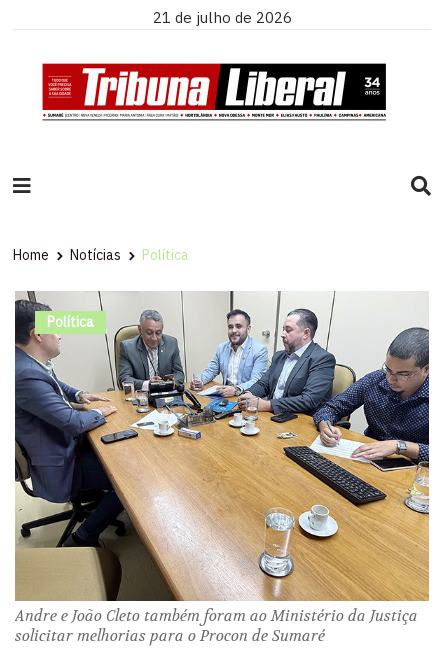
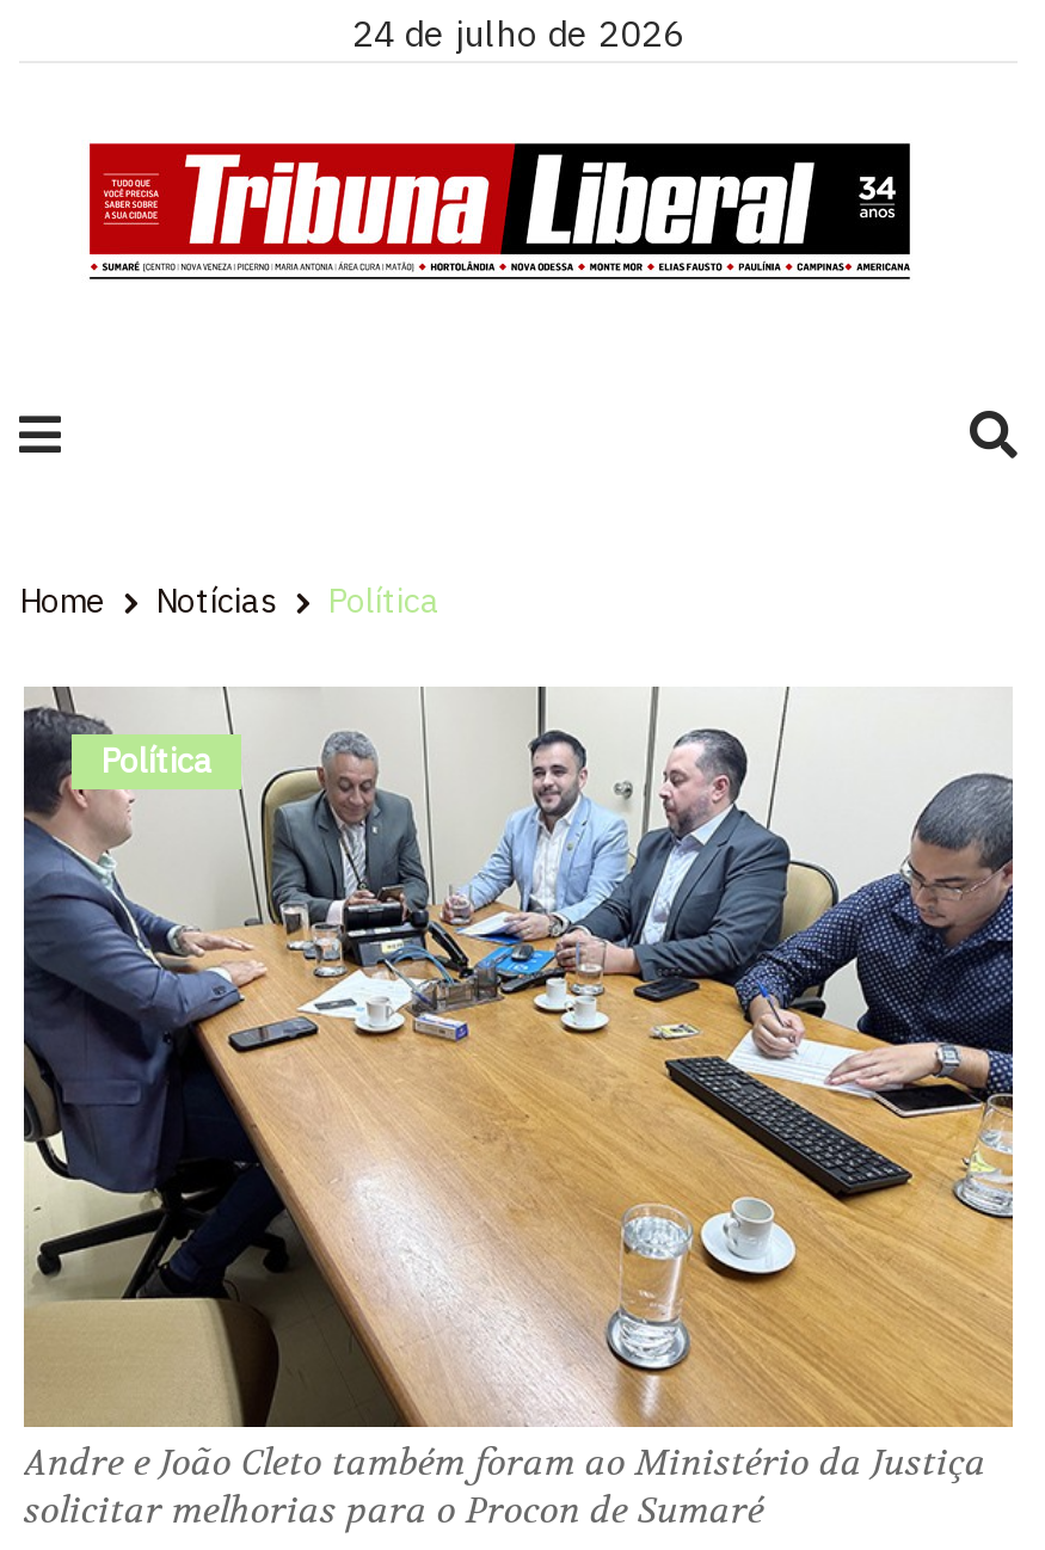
[152,8,291,27] 21 de julho de 2026 -> [352,11,684,56] 24 de julho de 2026

